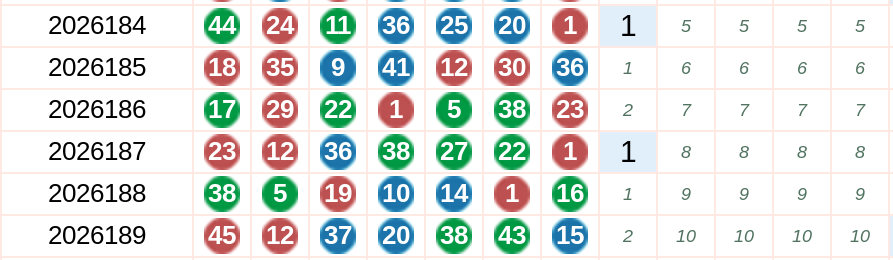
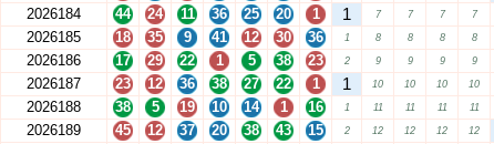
[681,16,691,36] 5 -> [375,9,380,20] 7
[739,16,749,36] 5 -> [407,9,413,20] 7
[797,16,807,36] 5 -> [439,9,445,20] 7
[855,16,865,36] 5 -> [471,9,477,20] 7
[681,58,691,78] 6 -> [375,32,380,43] 8
[739,58,749,78] 6 -> [407,32,413,43] 8
[797,58,807,78] 6 -> [439,32,445,43] 8
[855,58,865,78] 6 -> [471,32,477,43] 8
[681,100,691,120] 7 -> [375,55,380,66] 9
[739,100,749,120] 7 -> [407,55,413,66] 9
[797,100,807,120] 7 -> [439,55,445,66] 9
[855,100,865,120] 7 -> [471,55,477,66] 9
[681,142,691,162] 8 -> [372,79,383,90] 10
[739,142,749,162] 8 -> [404,79,415,90] 10
[797,142,807,162] 8 -> [436,79,447,90] 10
[855,142,865,162] 8 -> [469,79,480,90] 10
[681,184,691,204] 9 -> [373,102,383,113] 11
[739,184,749,204] 9 -> [405,102,415,113] 11
[797,184,807,204] 9 -> [437,102,447,113] 11
[855,184,865,204] 9 -> [469,102,479,113] 11
[676,226,696,246] 10 -> [372,125,383,136] 12
[734,226,754,246] 10 -> [404,125,415,136] 12
[792,226,812,246] 10 -> [436,125,447,136] 12
[850,226,870,246] 10 -> [469,125,480,136] 12

